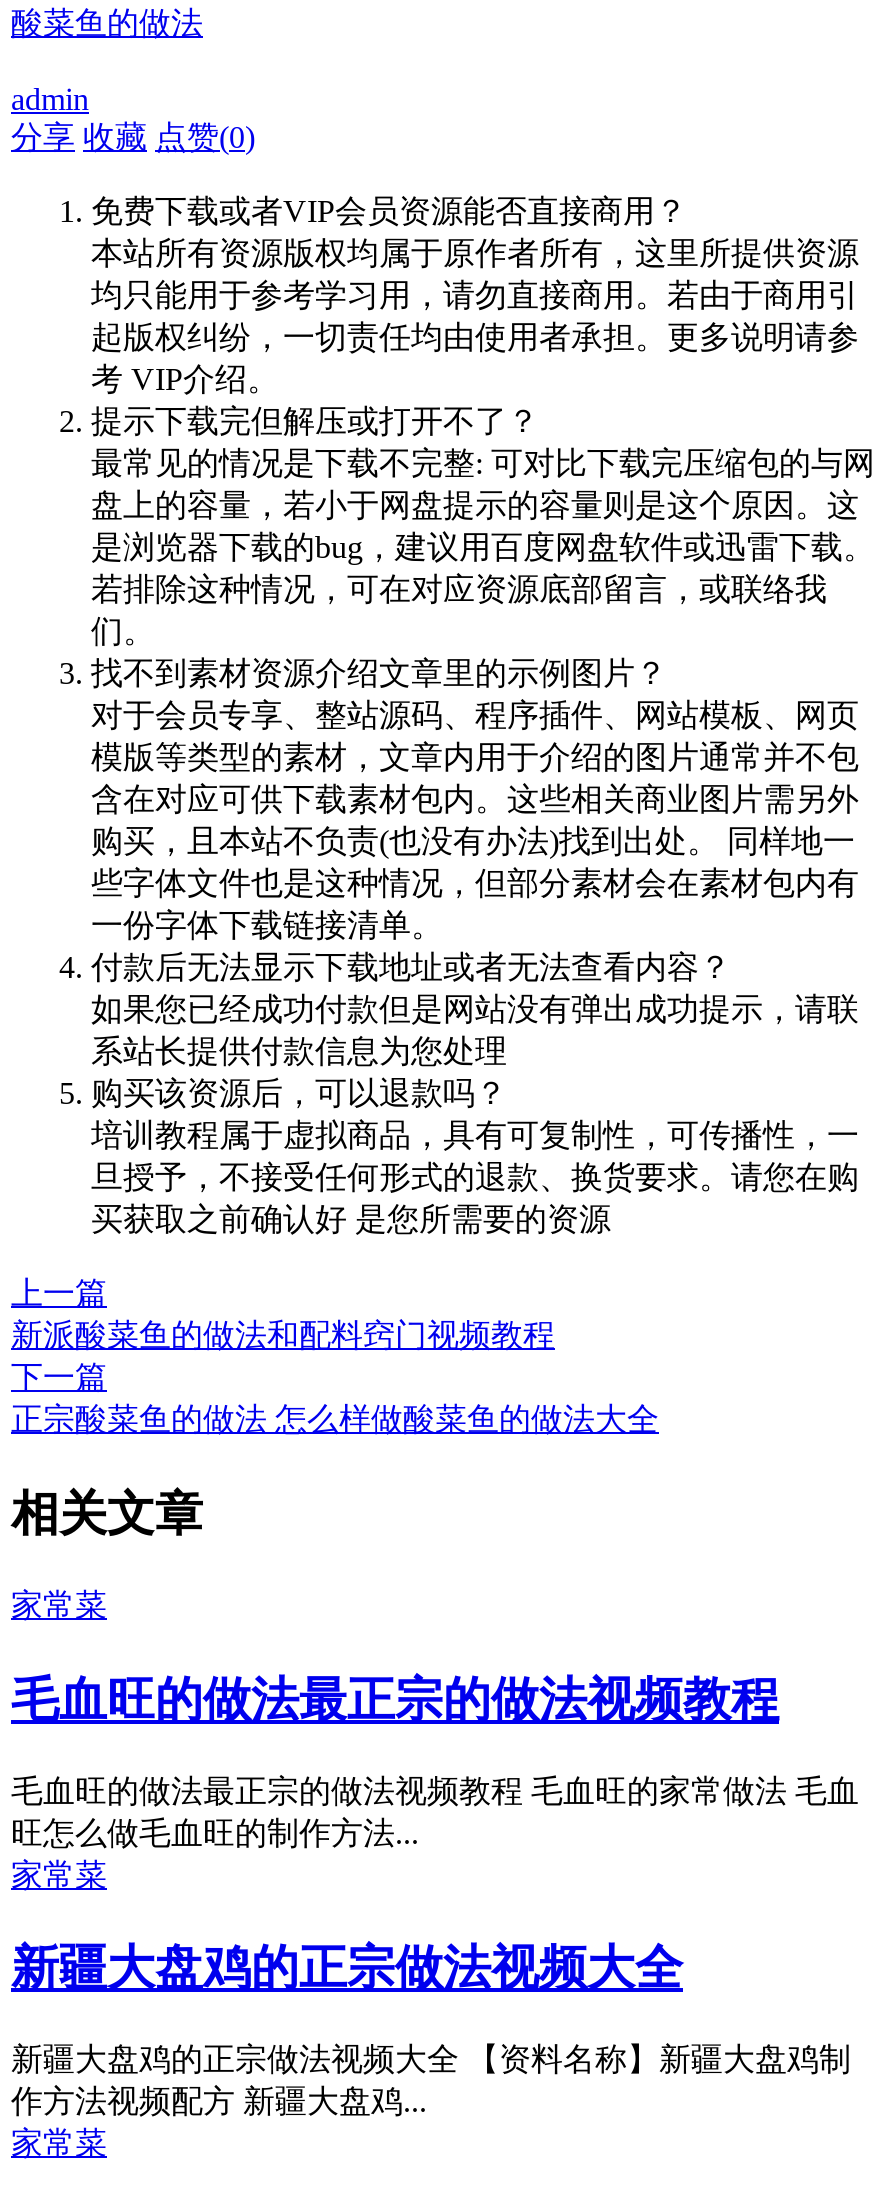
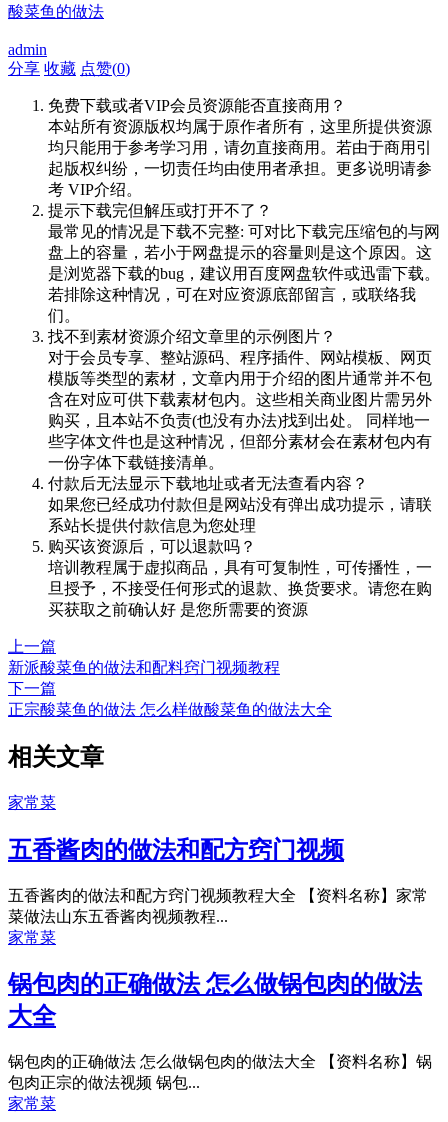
[11,1673,779,1725] 毛血旺的做法最正宗的做法视频教程 -> [8,837,344,863] 五香酱肉的做法和配方窍门视频
[11,1773,859,1849] 毛血旺的做法最正宗的做法视频教程 毛血旺的家常做法 毛血 | 旺怎么做毛血旺的制作方法... -> [8,886,428,924] 五香酱肉的做法和配方窍门视频教程大全 【资料名称】家常 | 菜做法山东五香酱肉视频教程...
[11,1943,683,1995] 新疆大盘鸡的正宗做法视频大全 -> [8,971,422,1029] 锅包肉的正确做法 怎么做锅包肉的做法 | 大全
[11,2043,851,2119] 新疆大盘鸡的正宗做法视频大全 【资料名称】新疆大盘鸡制 | 作方法视频配方 新疆大盘鸡... -> [8,1053,432,1091] 锅包肉的正确做法 怎么做锅包肉的做法大全 【资料名称】锅 | 包肉正宗的做法视频 锅包...

